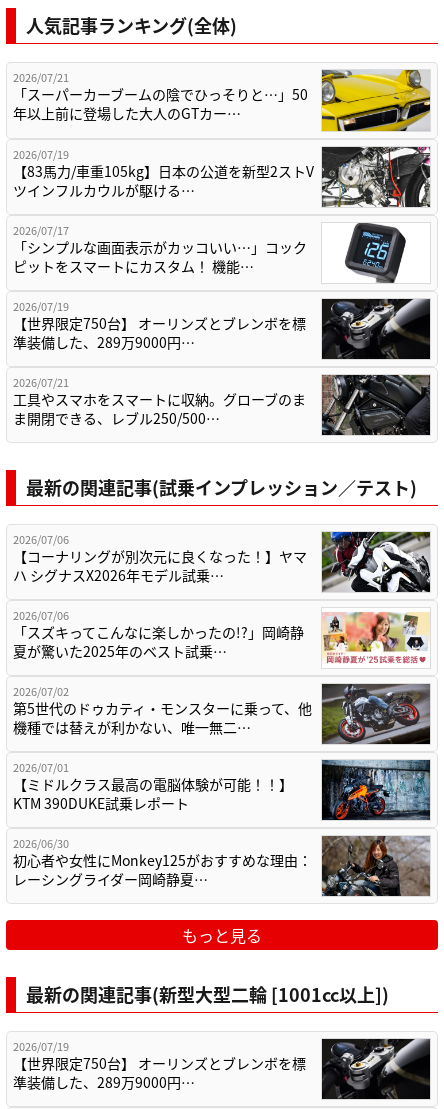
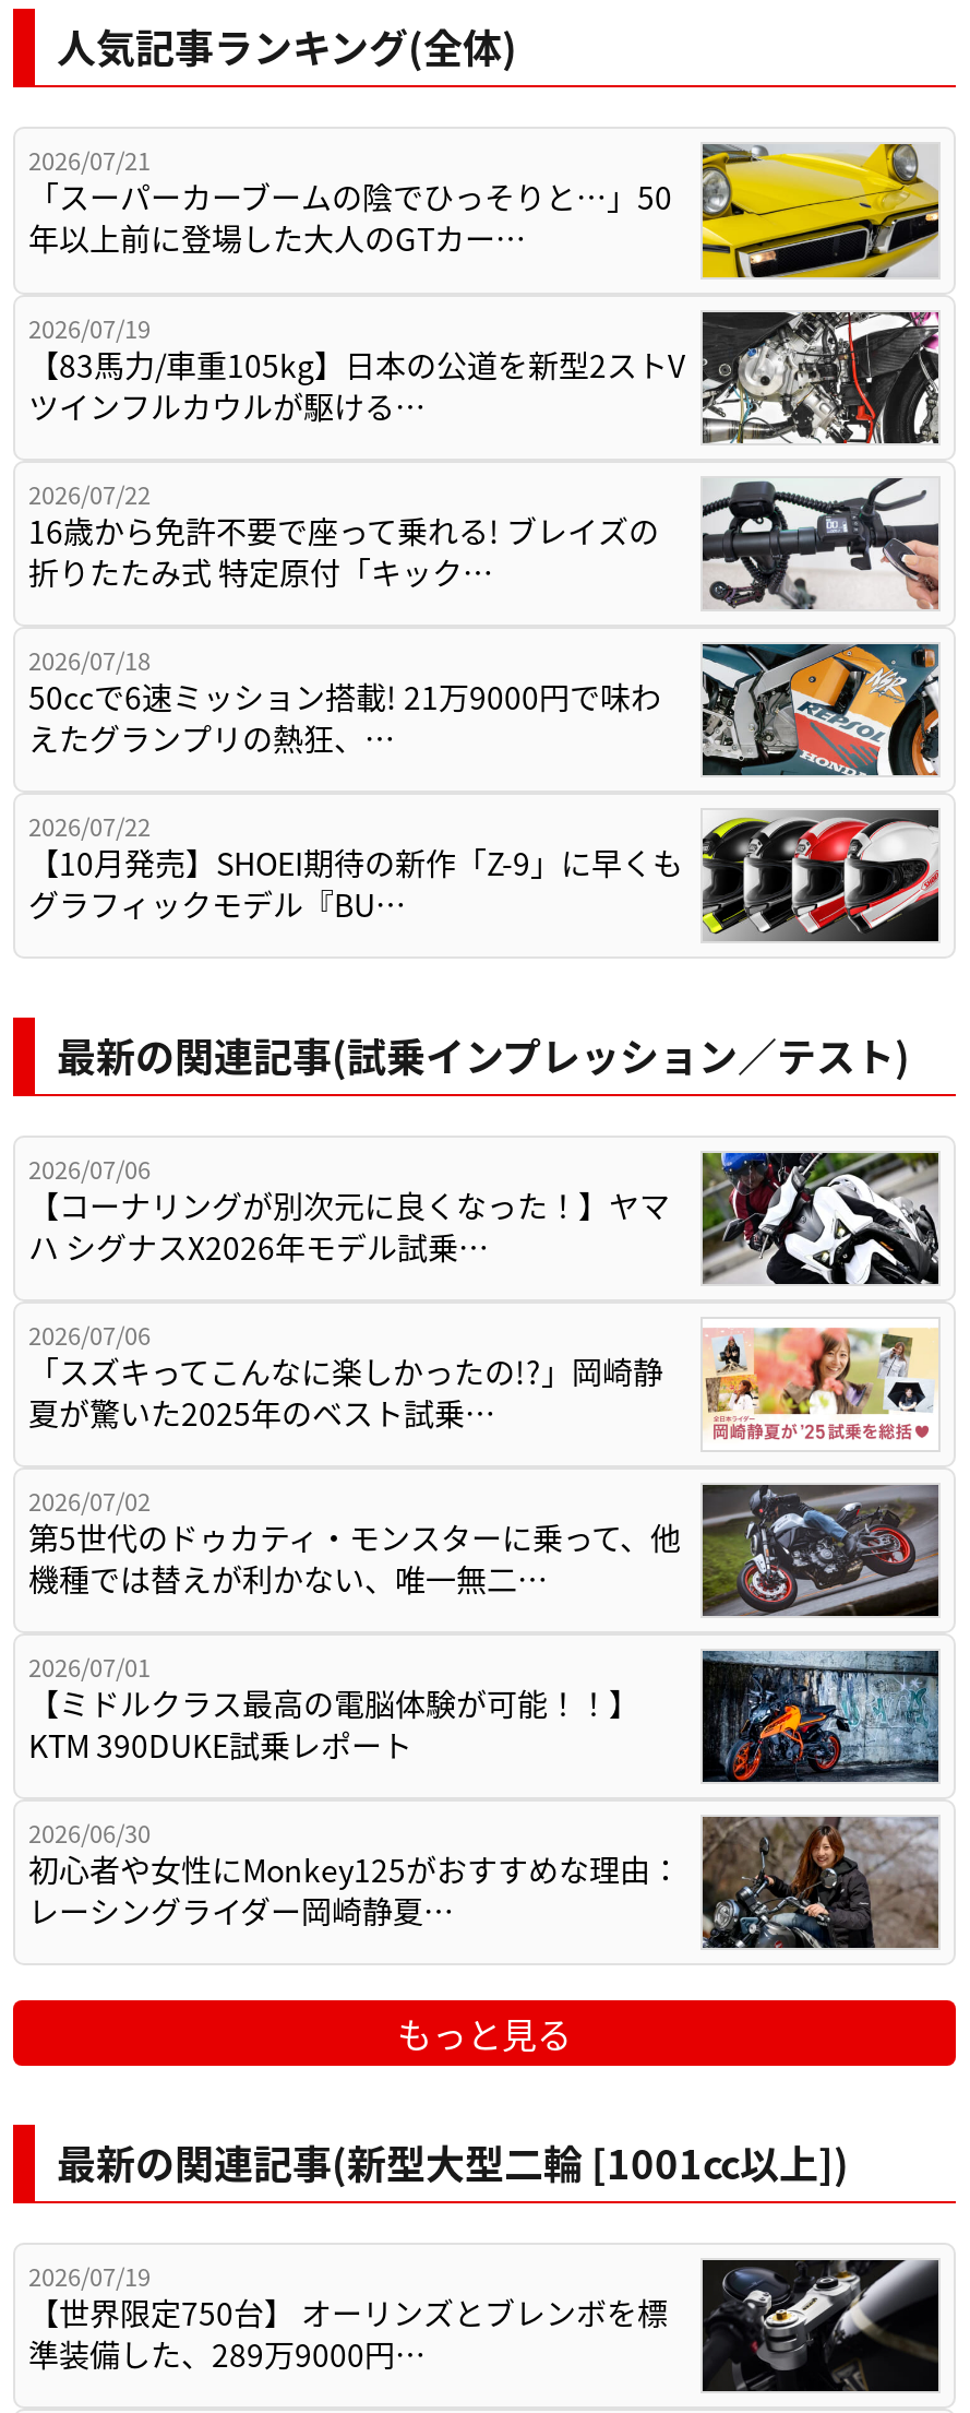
[13,222,430,284] [image] | 2026/07/17 | 「シンプルな画面表示がカッコいい…」コック | ピットをスマートにカスタム！ 機能… -> [28,475,941,611] [image] | 2026/07/22 | 16歳から免許不要で座って乗れる! ブレイズの | 折りたたみ式 特定原付「キック…
[13,298,431,360] [image] | 2026/07/19 | 【世界限定750台】 オーリンズとブレンボを標 | 準装備した、289万9000円… -> [28,641,941,777] [image] | 2026/07/18 | 50ccで6速ミッション搭載! 21万9000円で味わ | えたグランプリの熱狂、…
[13,374,431,436] [image] | 2026/07/21 | 工具やスマホをスマートに収納。グローブのま | ま開閉できる、レブル250/500… -> [28,808,941,941] [image] | 2026/07/22 | 【10月発売】SHOEI期待の新作「Z-9」に早くも | グラフィックモデル『BU…

